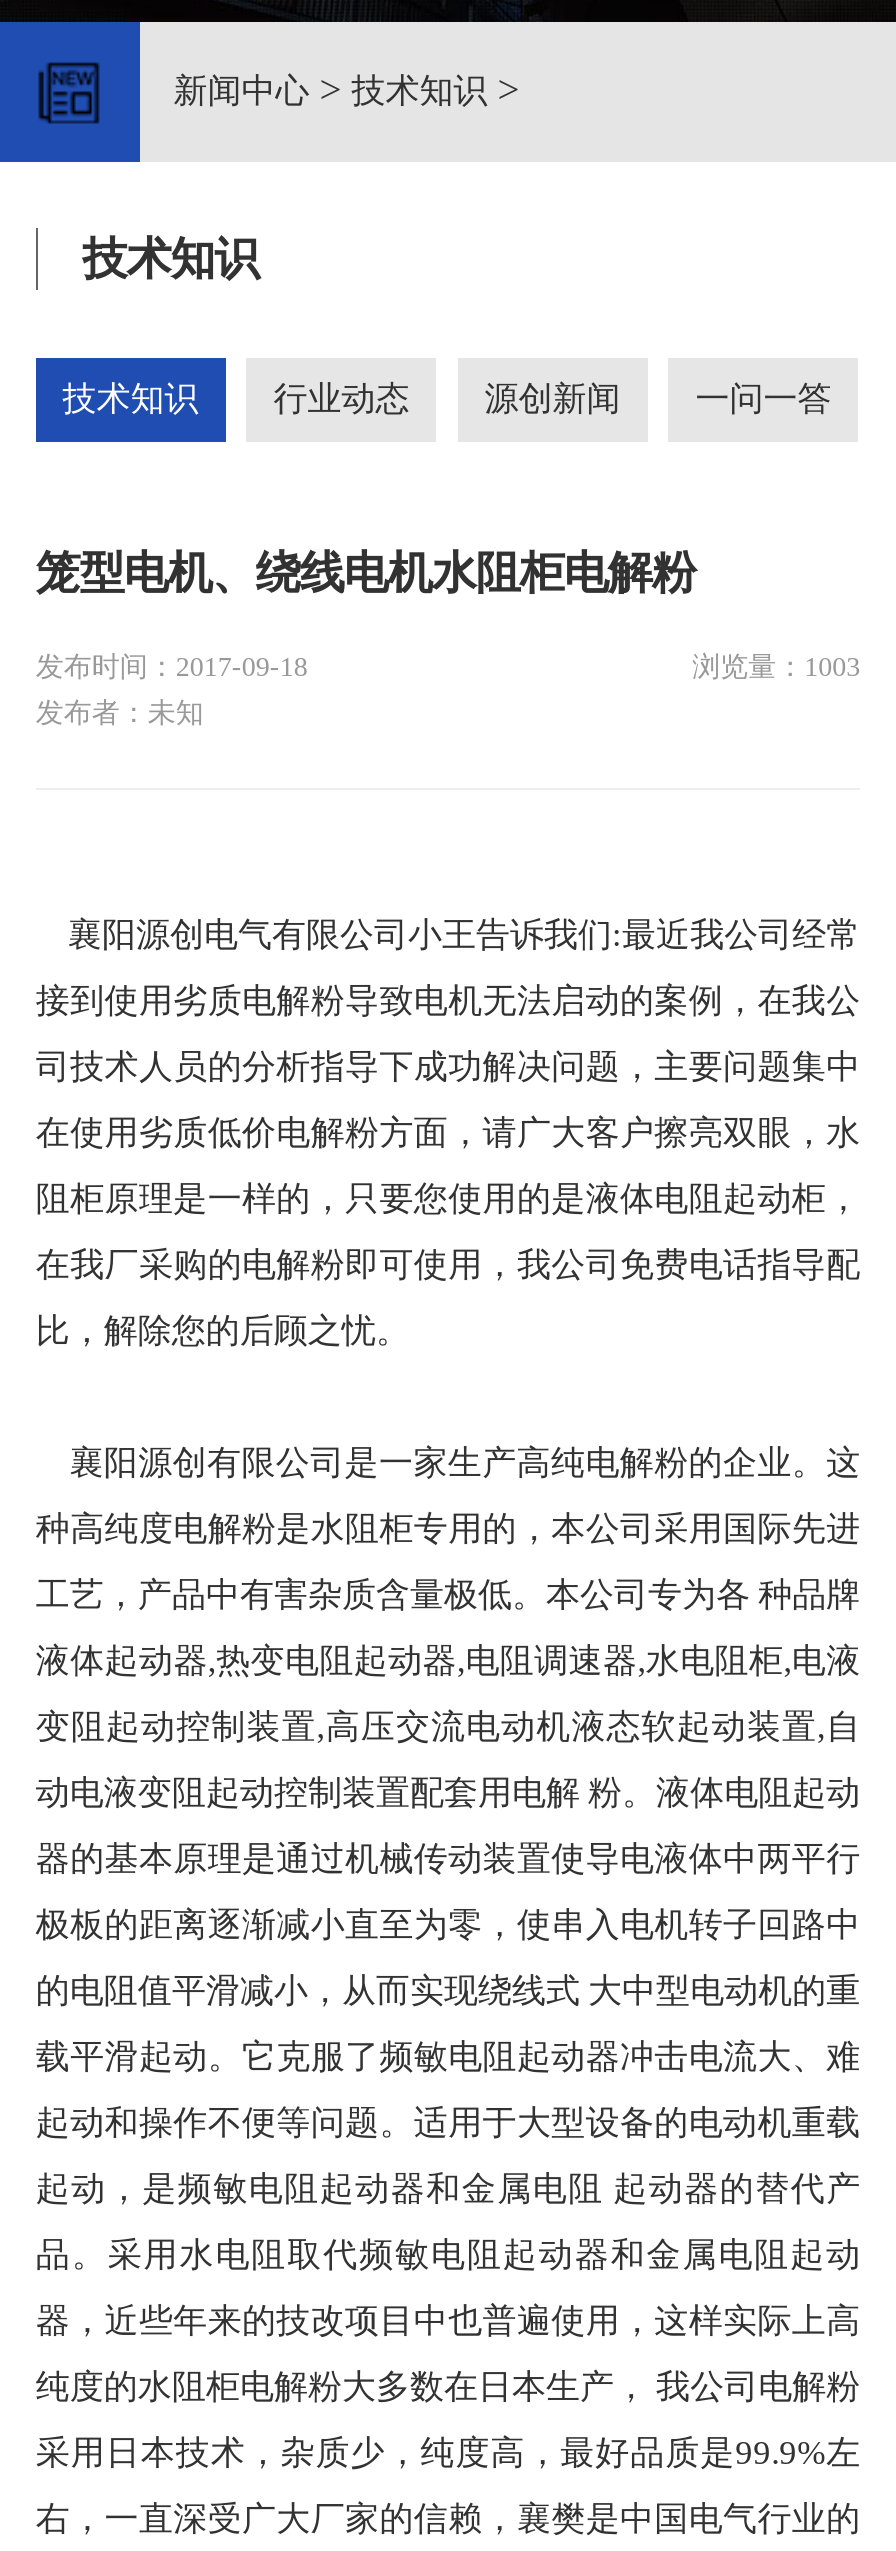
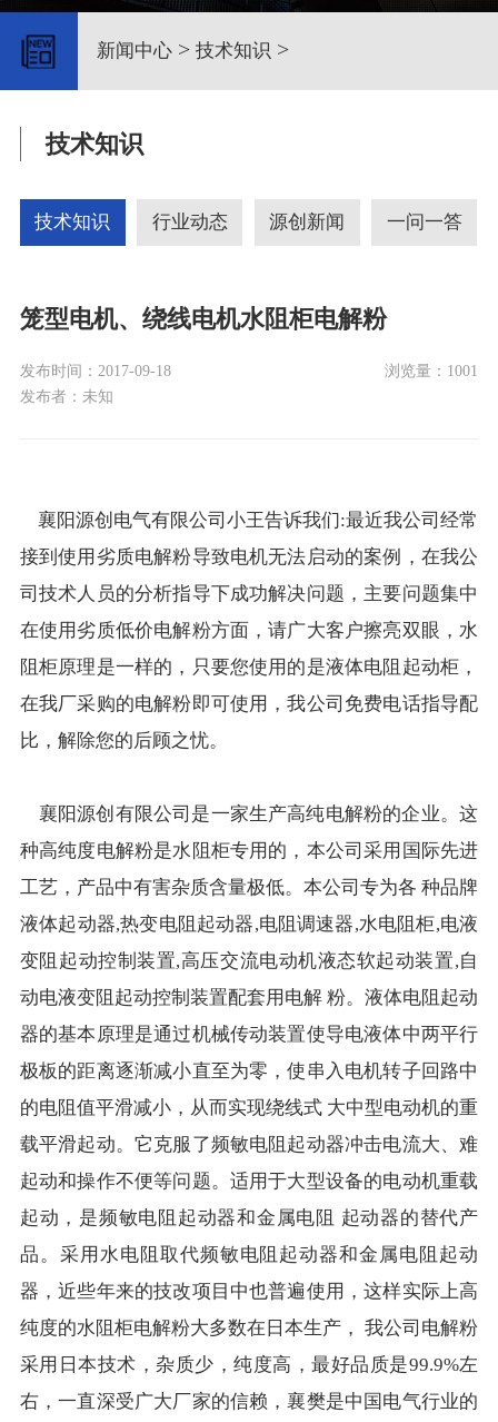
[692,651,860,681] 浏览量：1003 -> [385,362,478,379] 浏览量：1001

